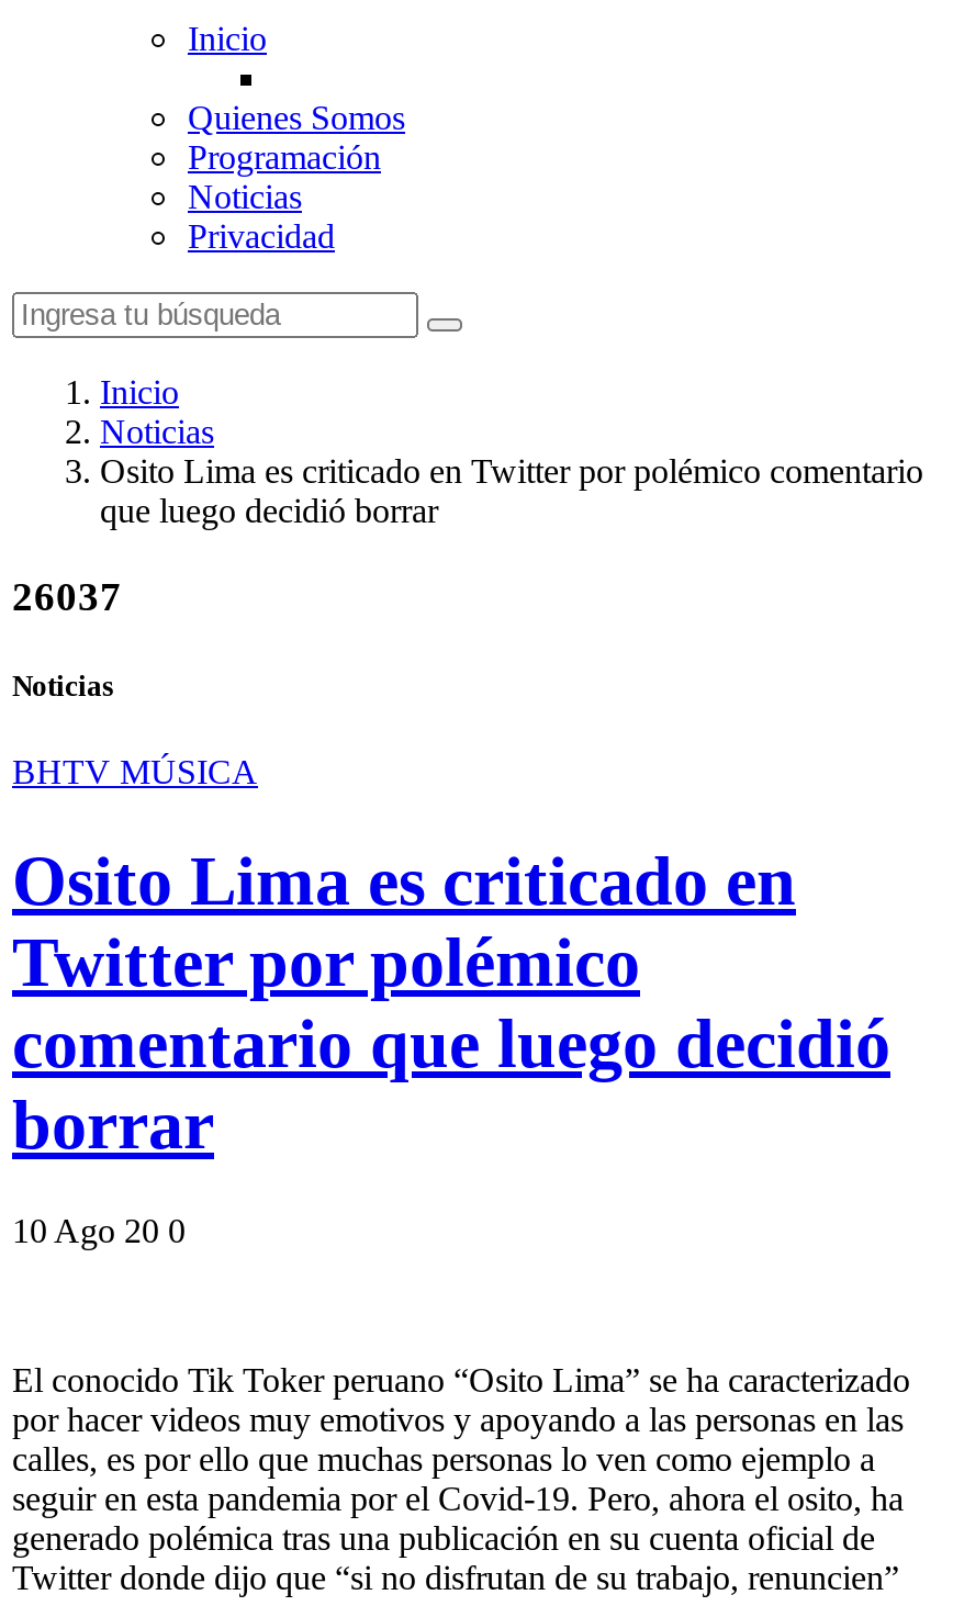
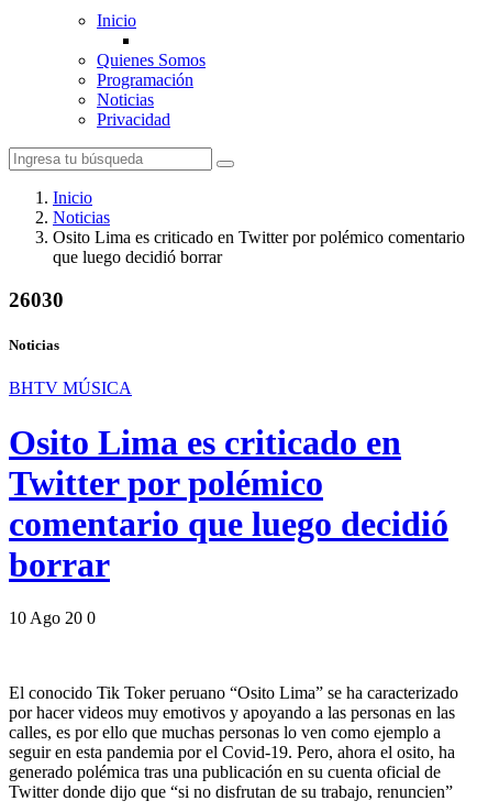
[12,572,122,618] 26037 -> [9,288,64,311] 26030

